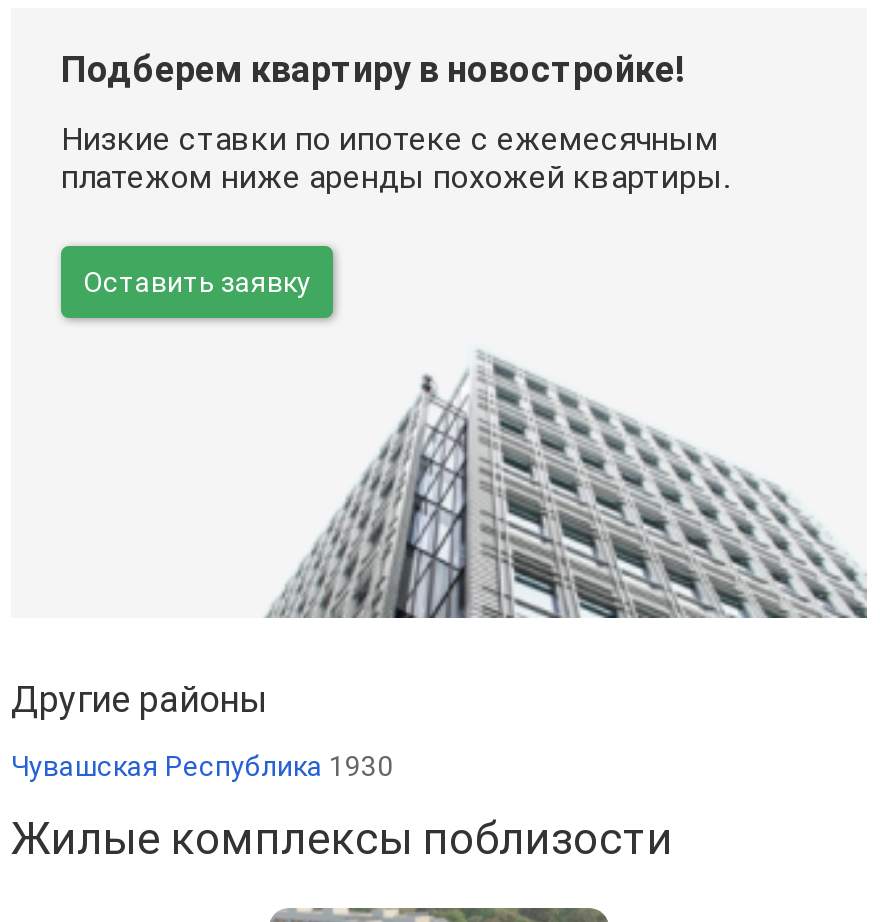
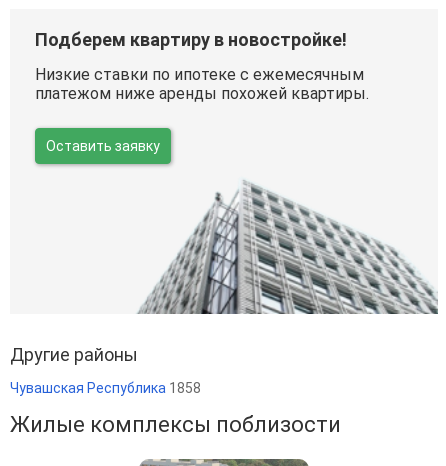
[11,750,393,782] Чувашская Республика 1930 -> [10,380,201,396] Чувашская Республика 1858

